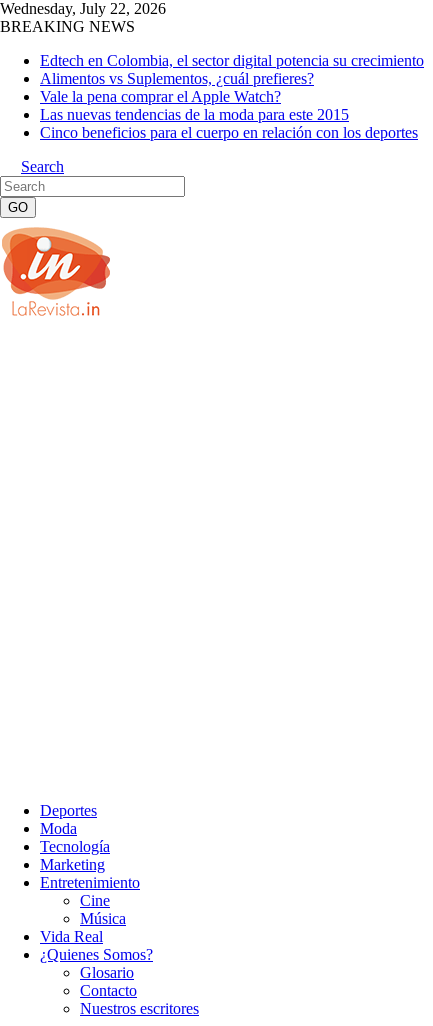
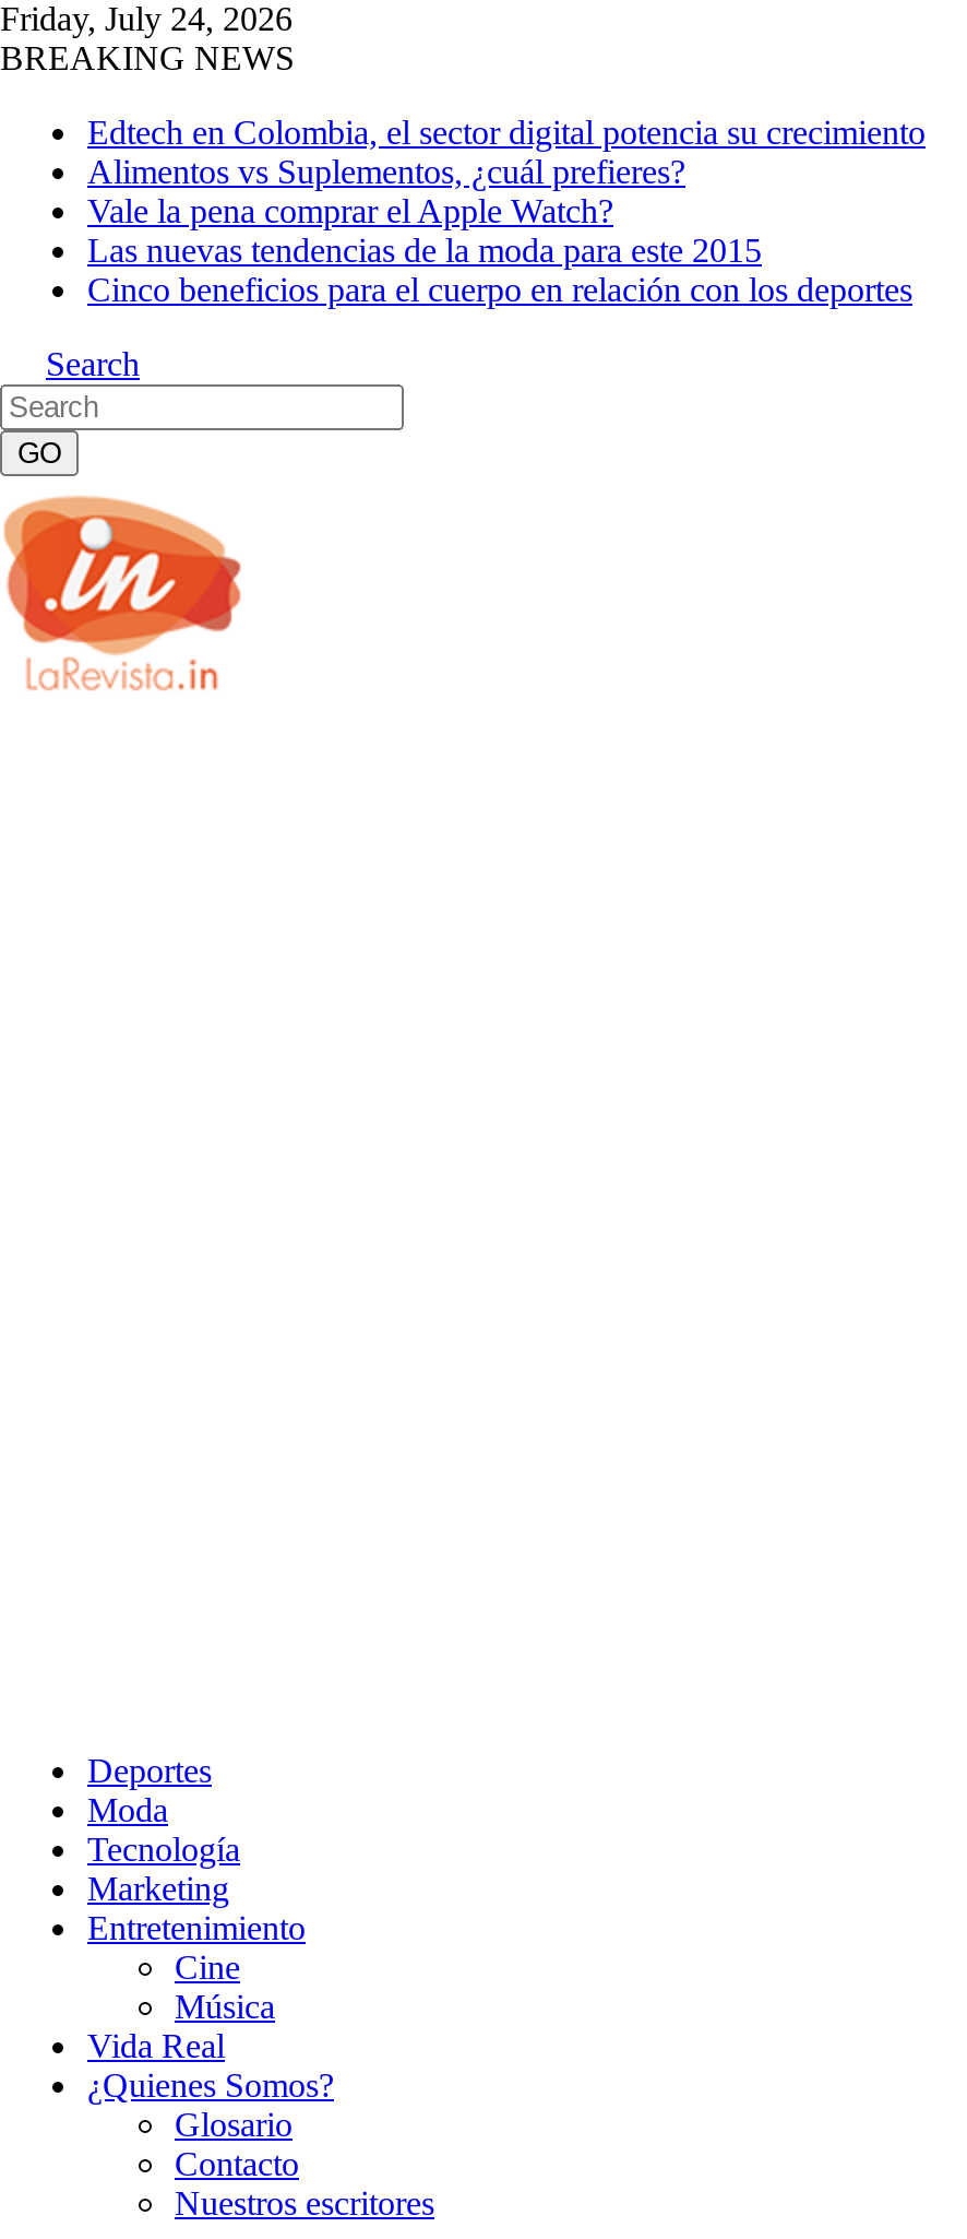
[0,0,166,17] Wednesday, July 22, 2026 -> [0,0,293,37] Friday, July 24, 2026

